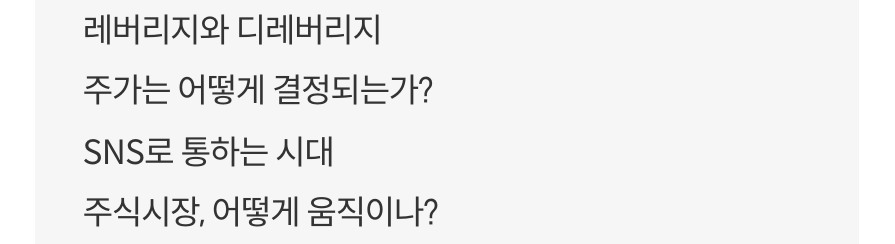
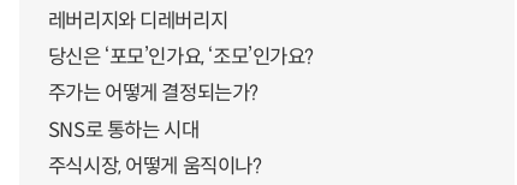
none -> [48,44,314,70] 당신은 ‘포모’인가요, ‘조모’인가요?

